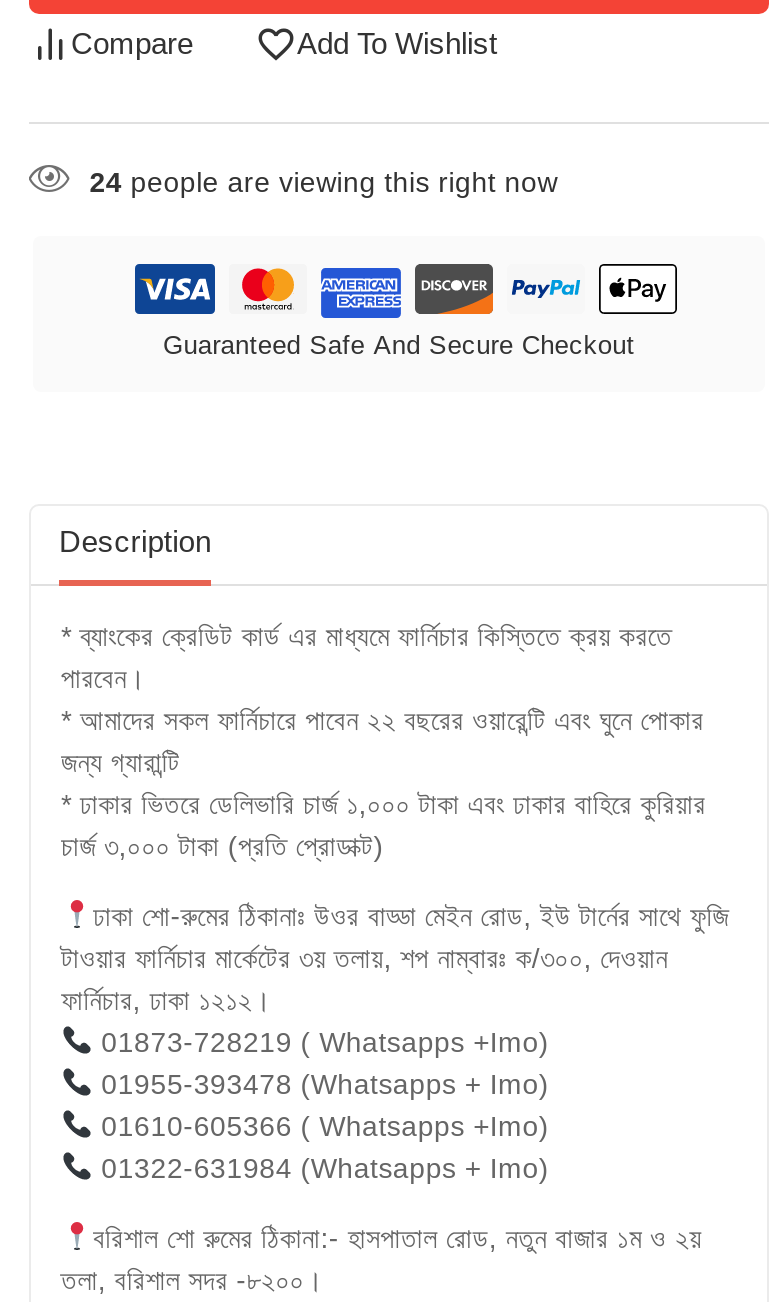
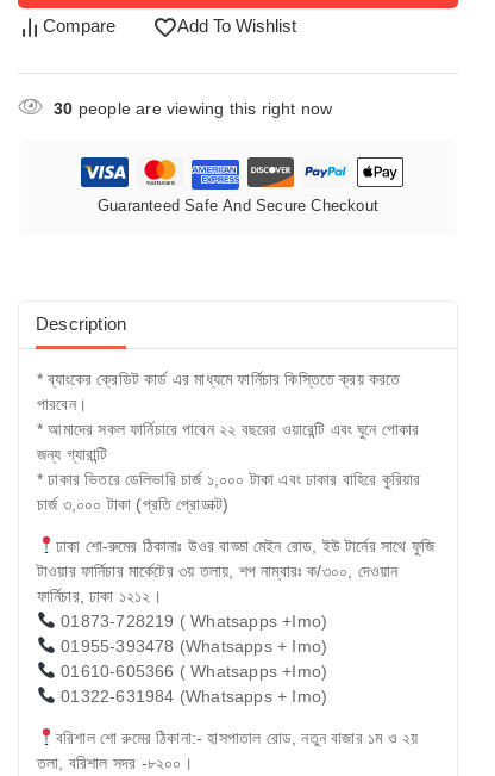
[89,166,558,198] 24 people are viewing this right now -> [54,99,332,118] 30 people are viewing this right now

